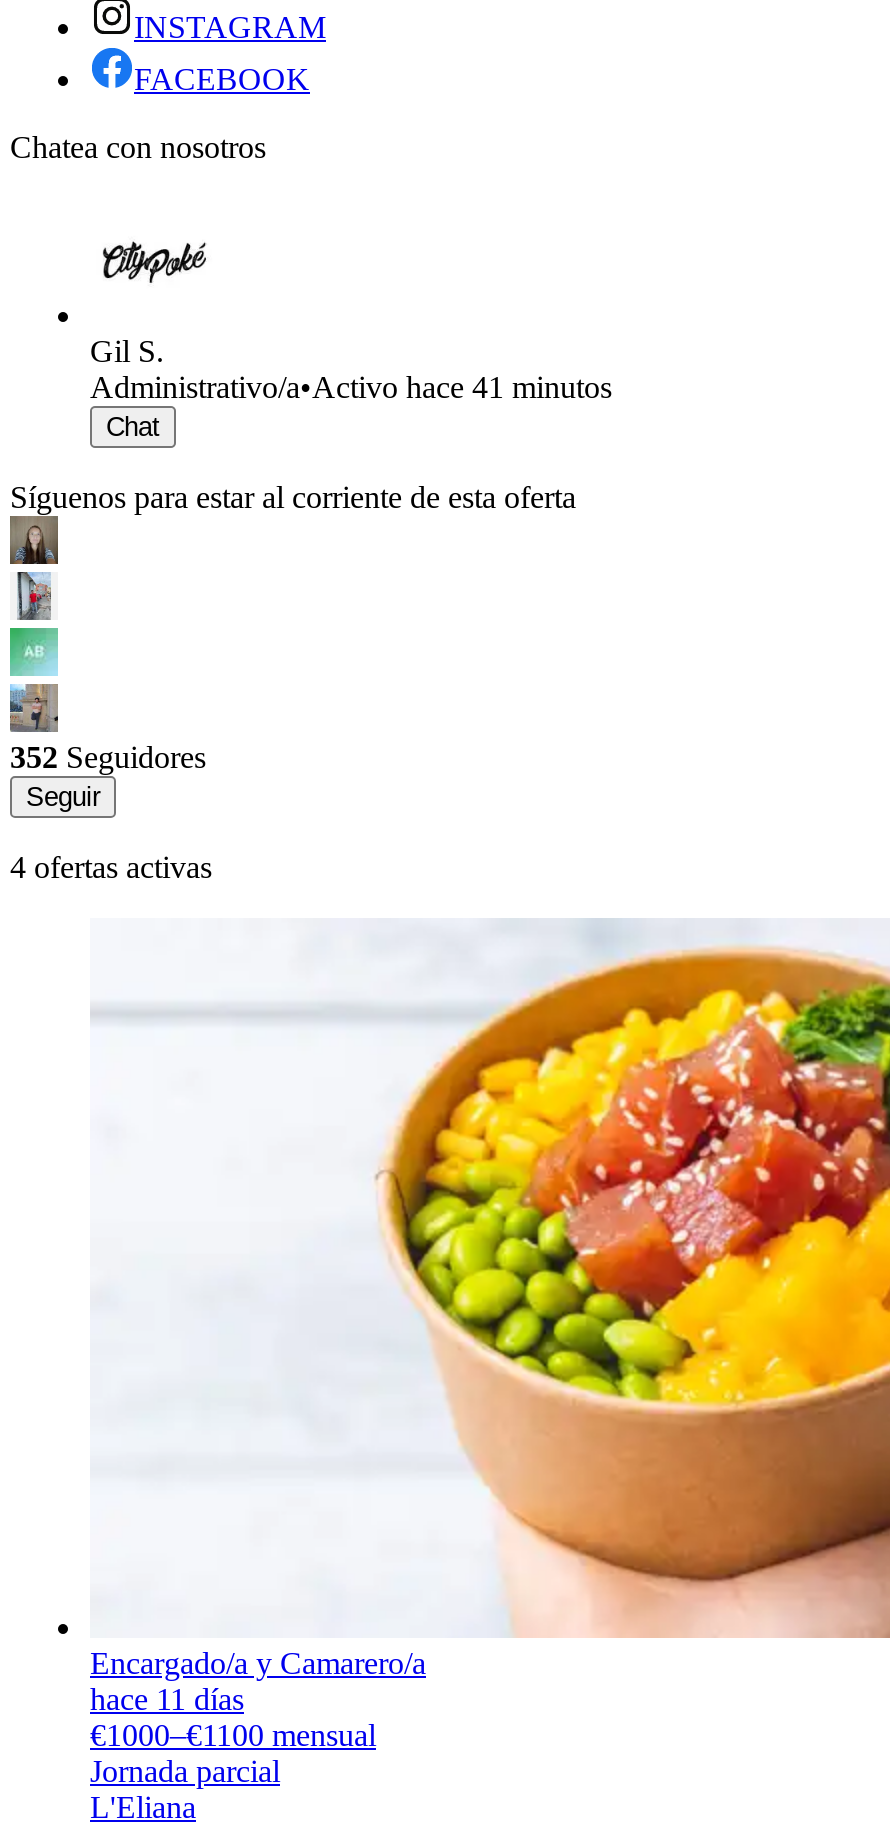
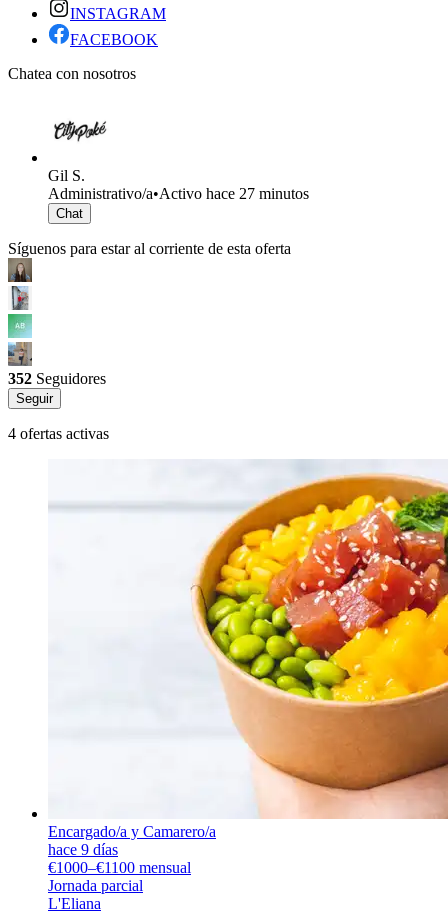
[90,370,612,404] Administrativo/a•Activo hace 41 minutos -> [48,185,309,202] Administrativo/a•Activo hace 27 minutos
[90,1682,244,1716] hace 11 días -> [48,841,118,858] hace 9 días

